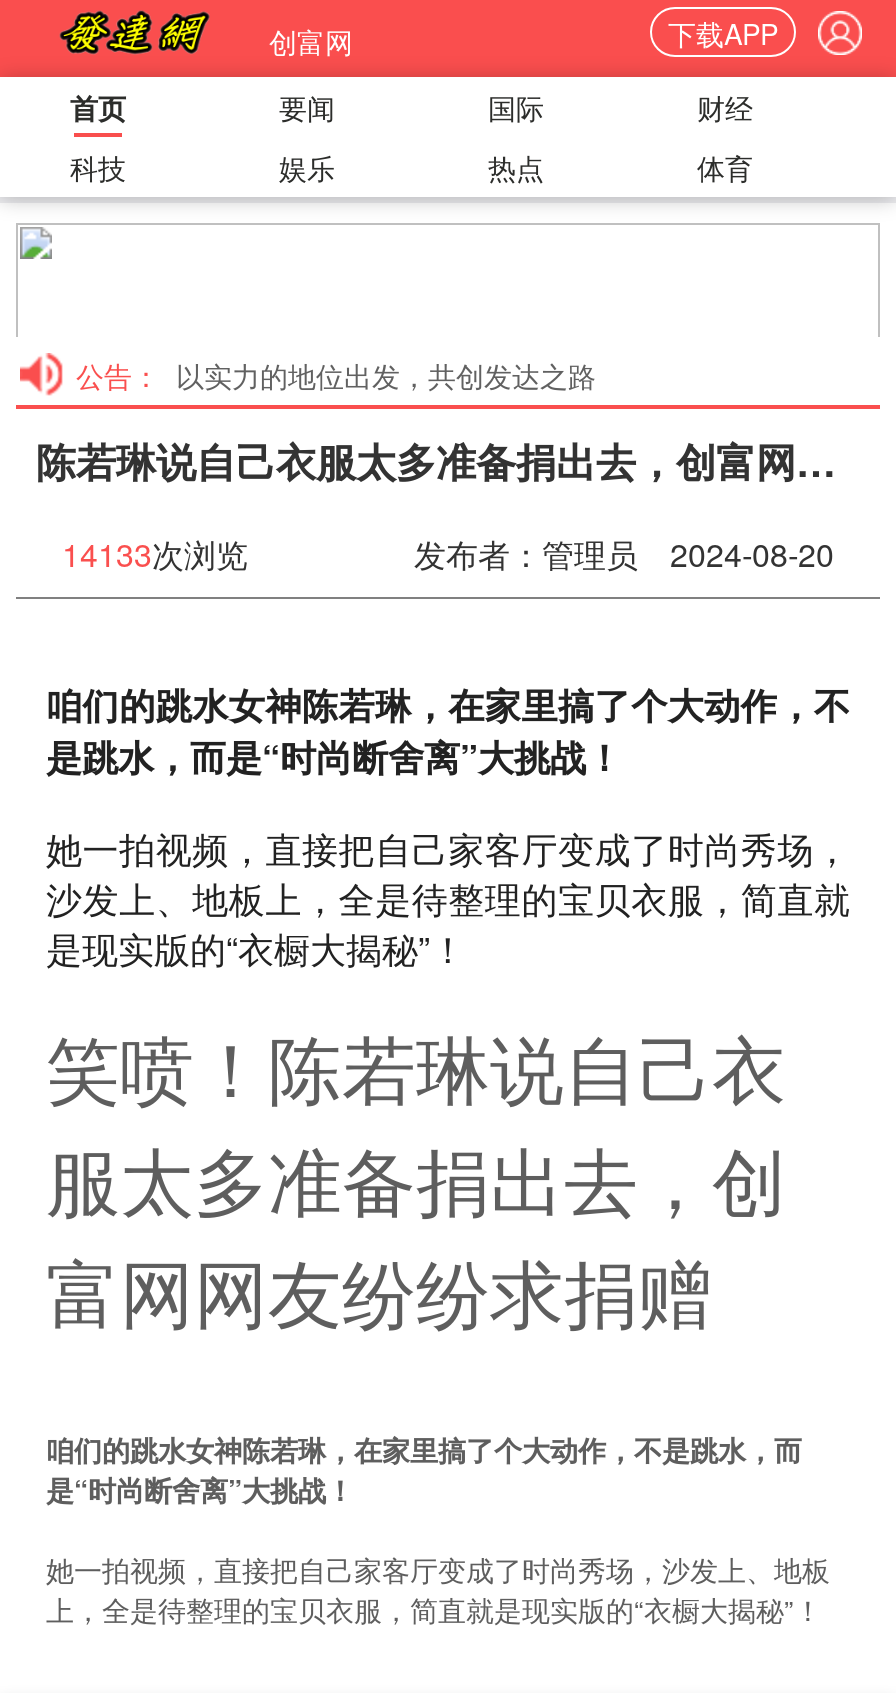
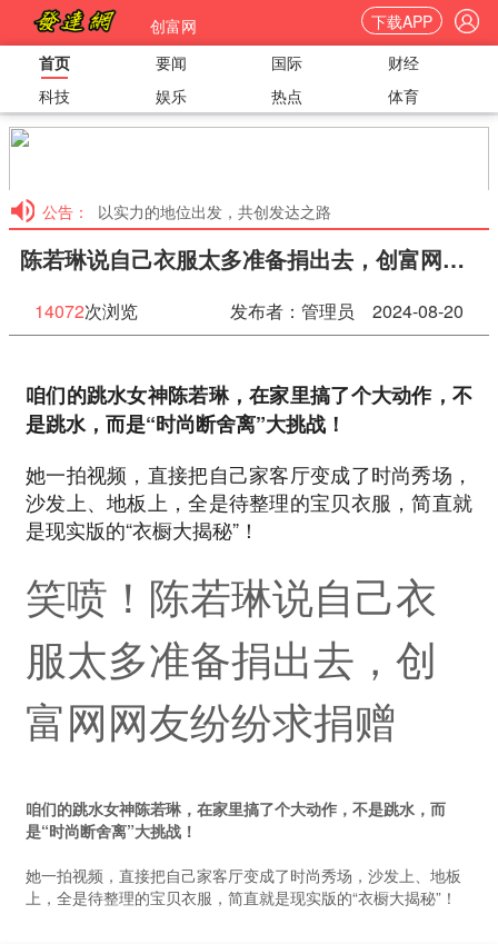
[62,531,248,577] 14133次浏览 -> [34,298,138,324] 14072次浏览

